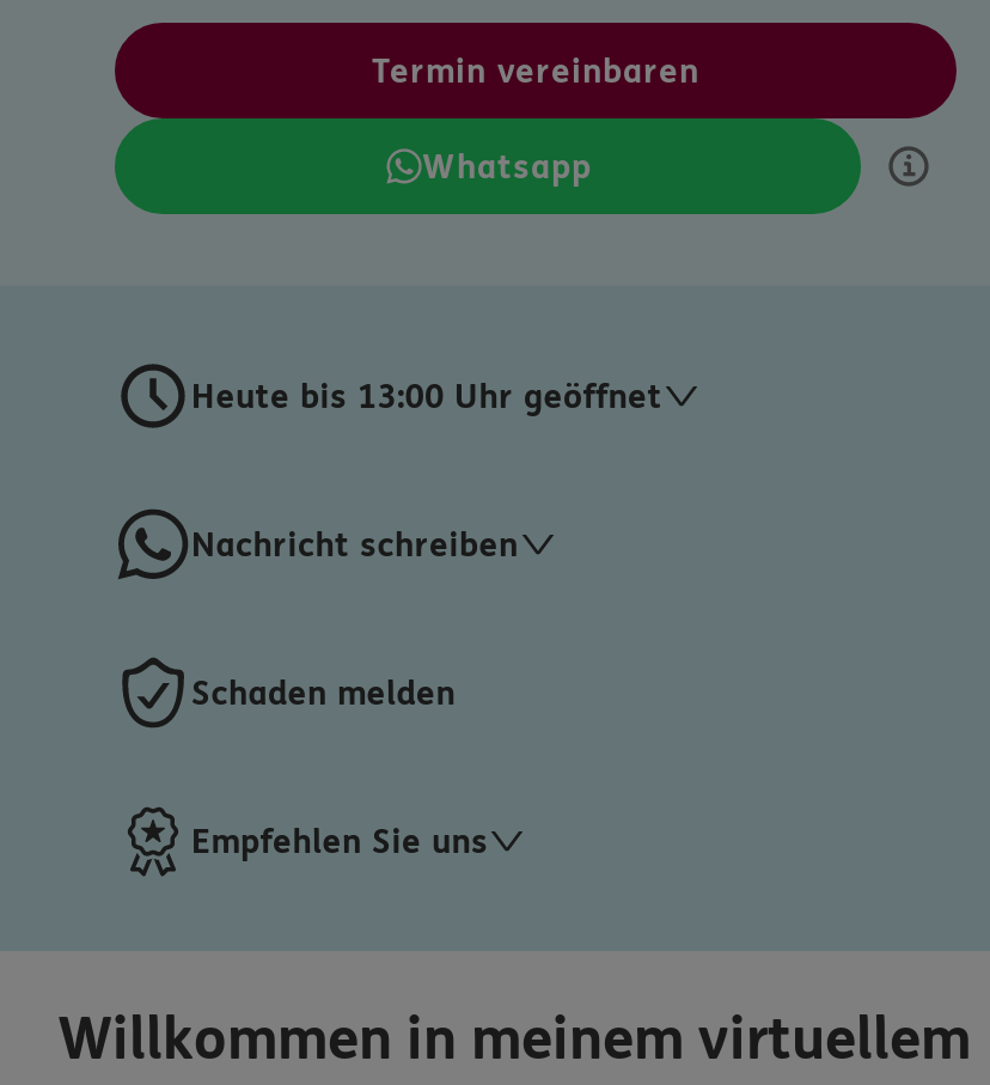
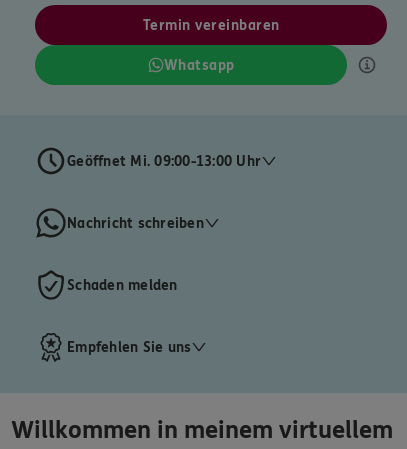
[191,377,662,417] Heute bis 13:00 Uhr geöffnet -> [67,153,261,170] Geöffnet Mi. 09:00-13:00 Uhr

